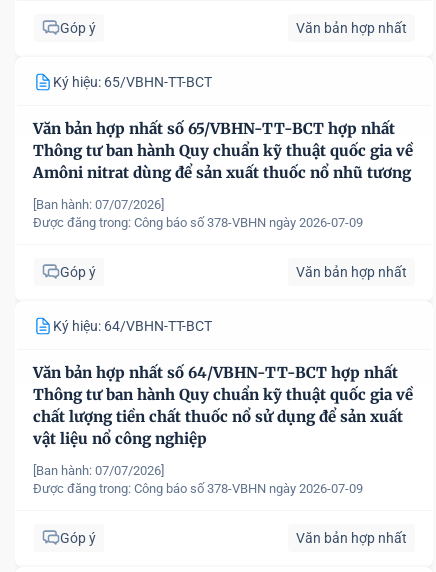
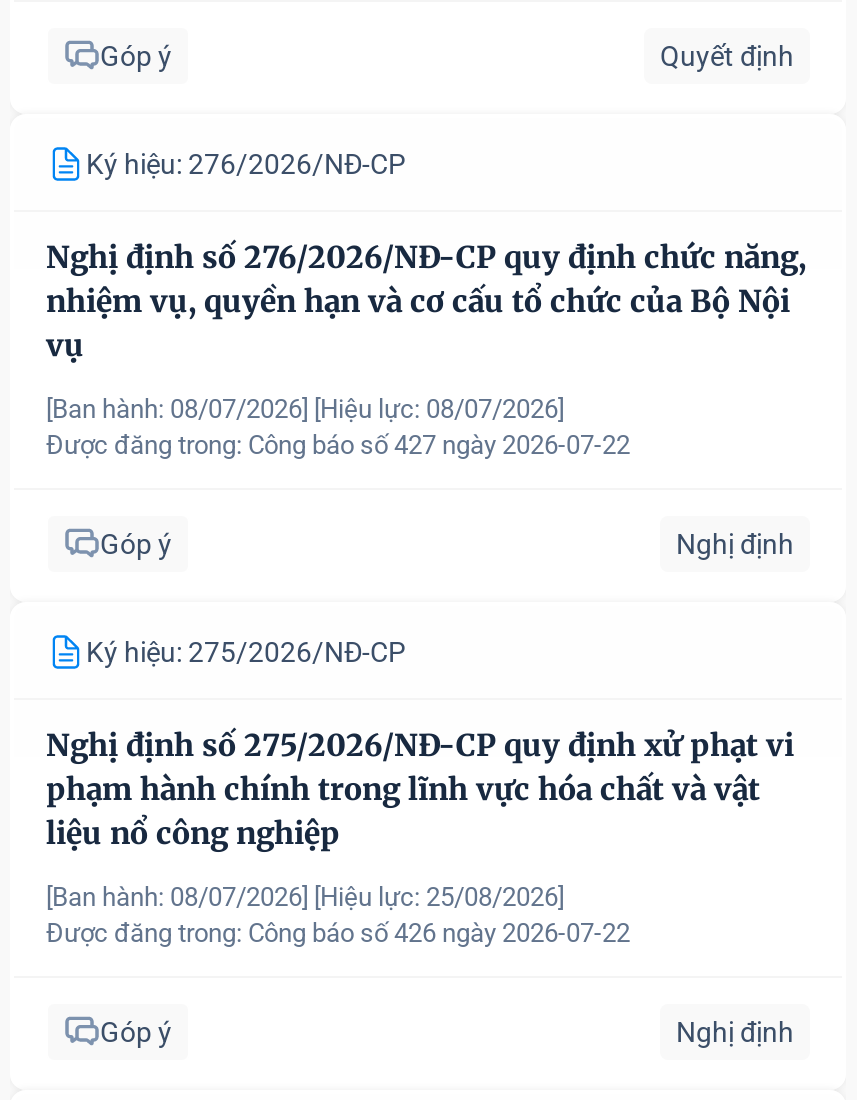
[296,20,407,36] Văn bản hợp nhất -> [660,41,794,73] Quyết định
[53,74,212,90] Ký hiệu: 65/VBHN-TT-BCT -> [86,149,406,181] Ký hiệu: 276/2026/NĐ-CP
[33,119,413,182] Văn bản hợp nhất số 65/VBHN-TT-BCT hợp nhất | Thông tư ban hành Quy chuẩn kỹ thuật quốc gia về | Amôni nitrat dùng để sản xuất thuốc nổ nhũ tương -> [46,239,806,365] Nghị định số 276/2026/NĐ-CP quy định chức năng, | nhiệm vụ, quyền hạn và cơ cấu tổ chức của Bộ Nội | vụ
[33,197,363,230] [Ban hành: 07/07/2026] | Được đăng trong: Công báo số 378-VBHN ngày 2026-07-09 -> [46,395,630,461] [Ban hành: 08/07/2026] [Hiệu lực: 08/07/2026] | Được đăng trong: Công báo số 427 ngày 2026-07-22
[296,264,407,280] Văn bản hợp nhất -> [676,529,794,561] Nghị định
[53,318,212,334] Ký hiệu: 64/VBHN-TT-BCT -> [86,637,406,669] Ký hiệu: 275/2026/NĐ-CP
[33,363,413,448] Văn bản hợp nhất số 64/VBHN-TT-BCT hợp nhất | Thông tư ban hành Quy chuẩn kỹ thuật quốc gia về | chất lượng tiền chất thuốc nổ sử dụng để sản xuất | vật liệu nổ công nghiệp -> [46,727,794,853] Nghị định số 275/2026/NĐ-CP quy định xử phạt vi | phạm hành chính trong lĩnh vực hóa chất và vật | liệu nổ công nghiệp
[33,463,363,496] [Ban hành: 07/07/2026] | Được đăng trong: Công báo số 378-VBHN ngày 2026-07-09 -> [46,883,630,949] [Ban hành: 08/07/2026] [Hiệu lực: 25/08/2026] | Được đăng trong: Công báo số 426 ngày 2026-07-22
[296,530,407,546] Văn bản hợp nhất -> [676,1017,794,1049] Nghị định

